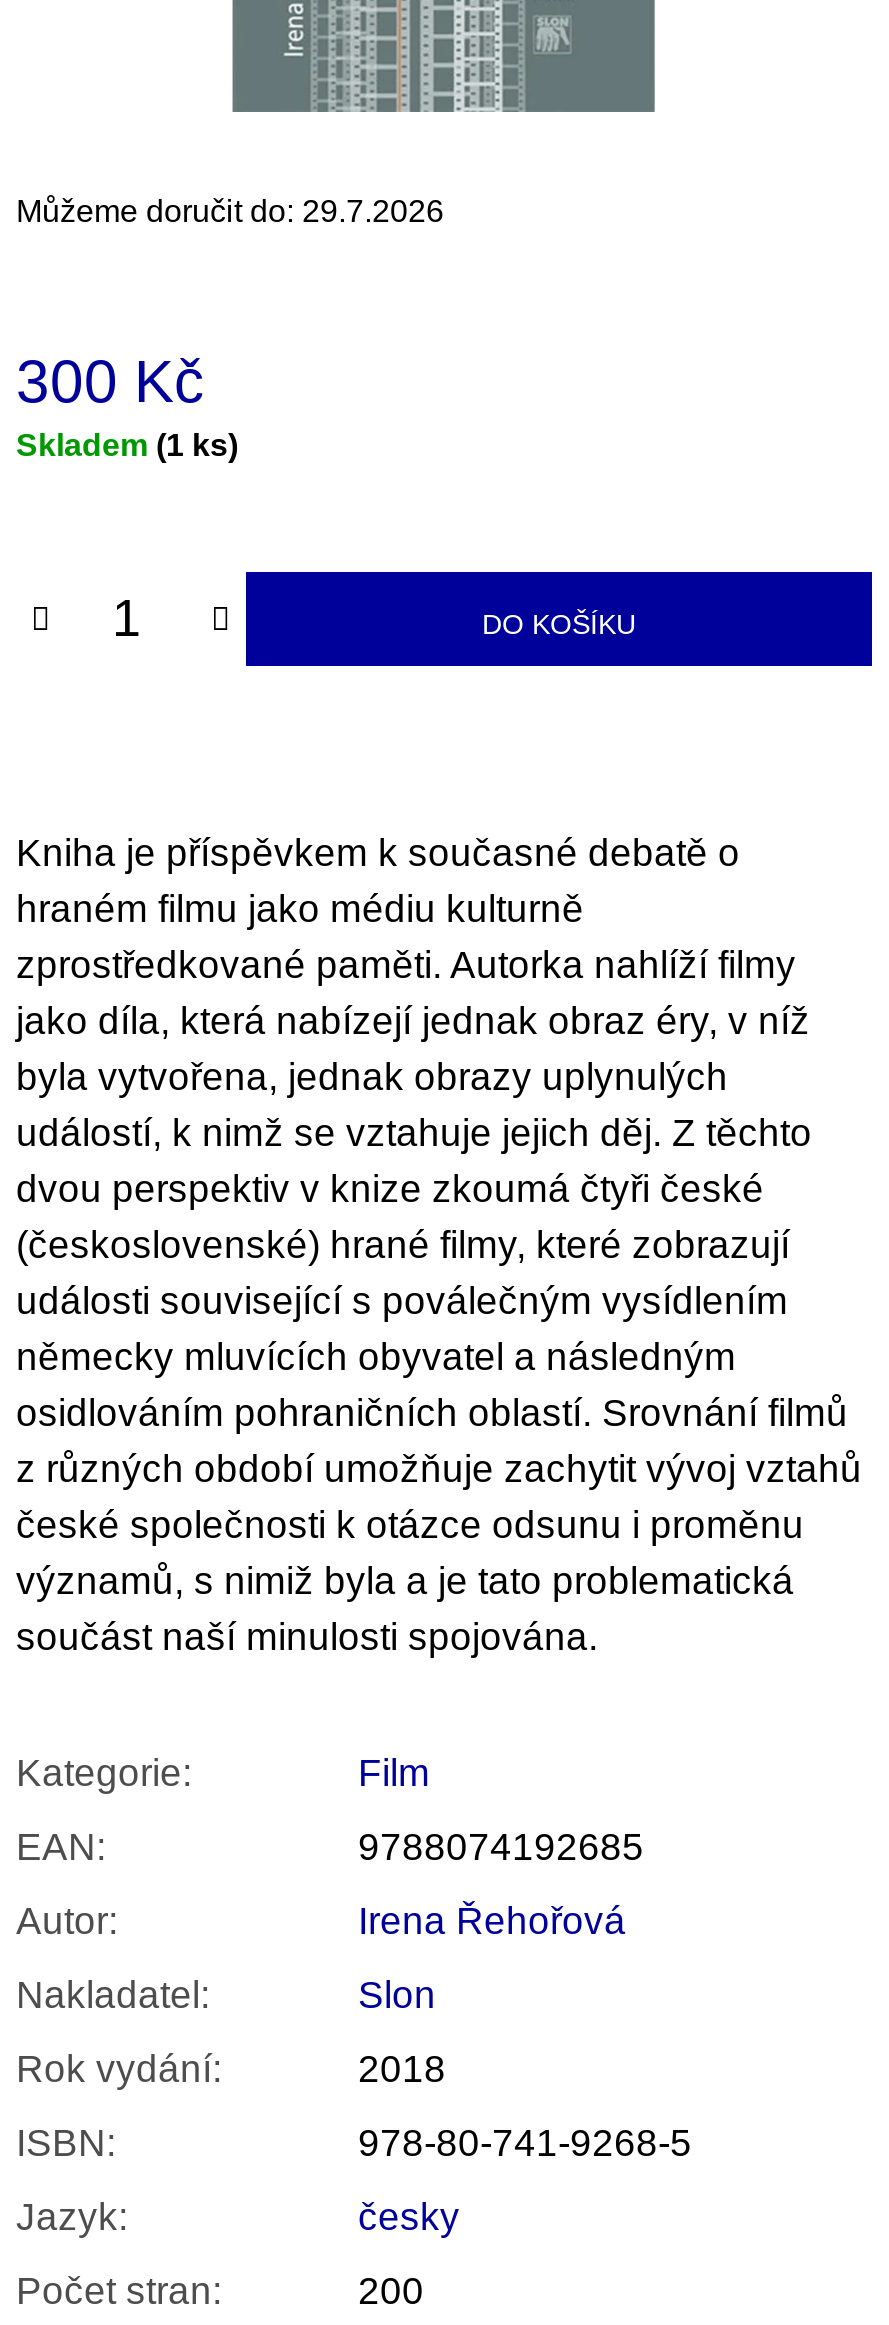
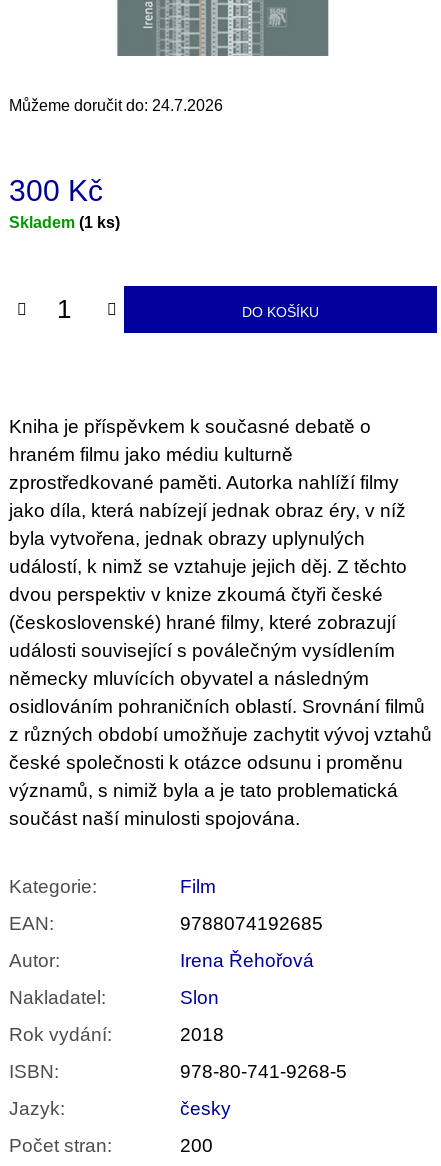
[16,194,444,228] Můžeme doručit do: 29.7.2026 -> [9,97,223,114] Můžeme doručit do: 24.7.2026

